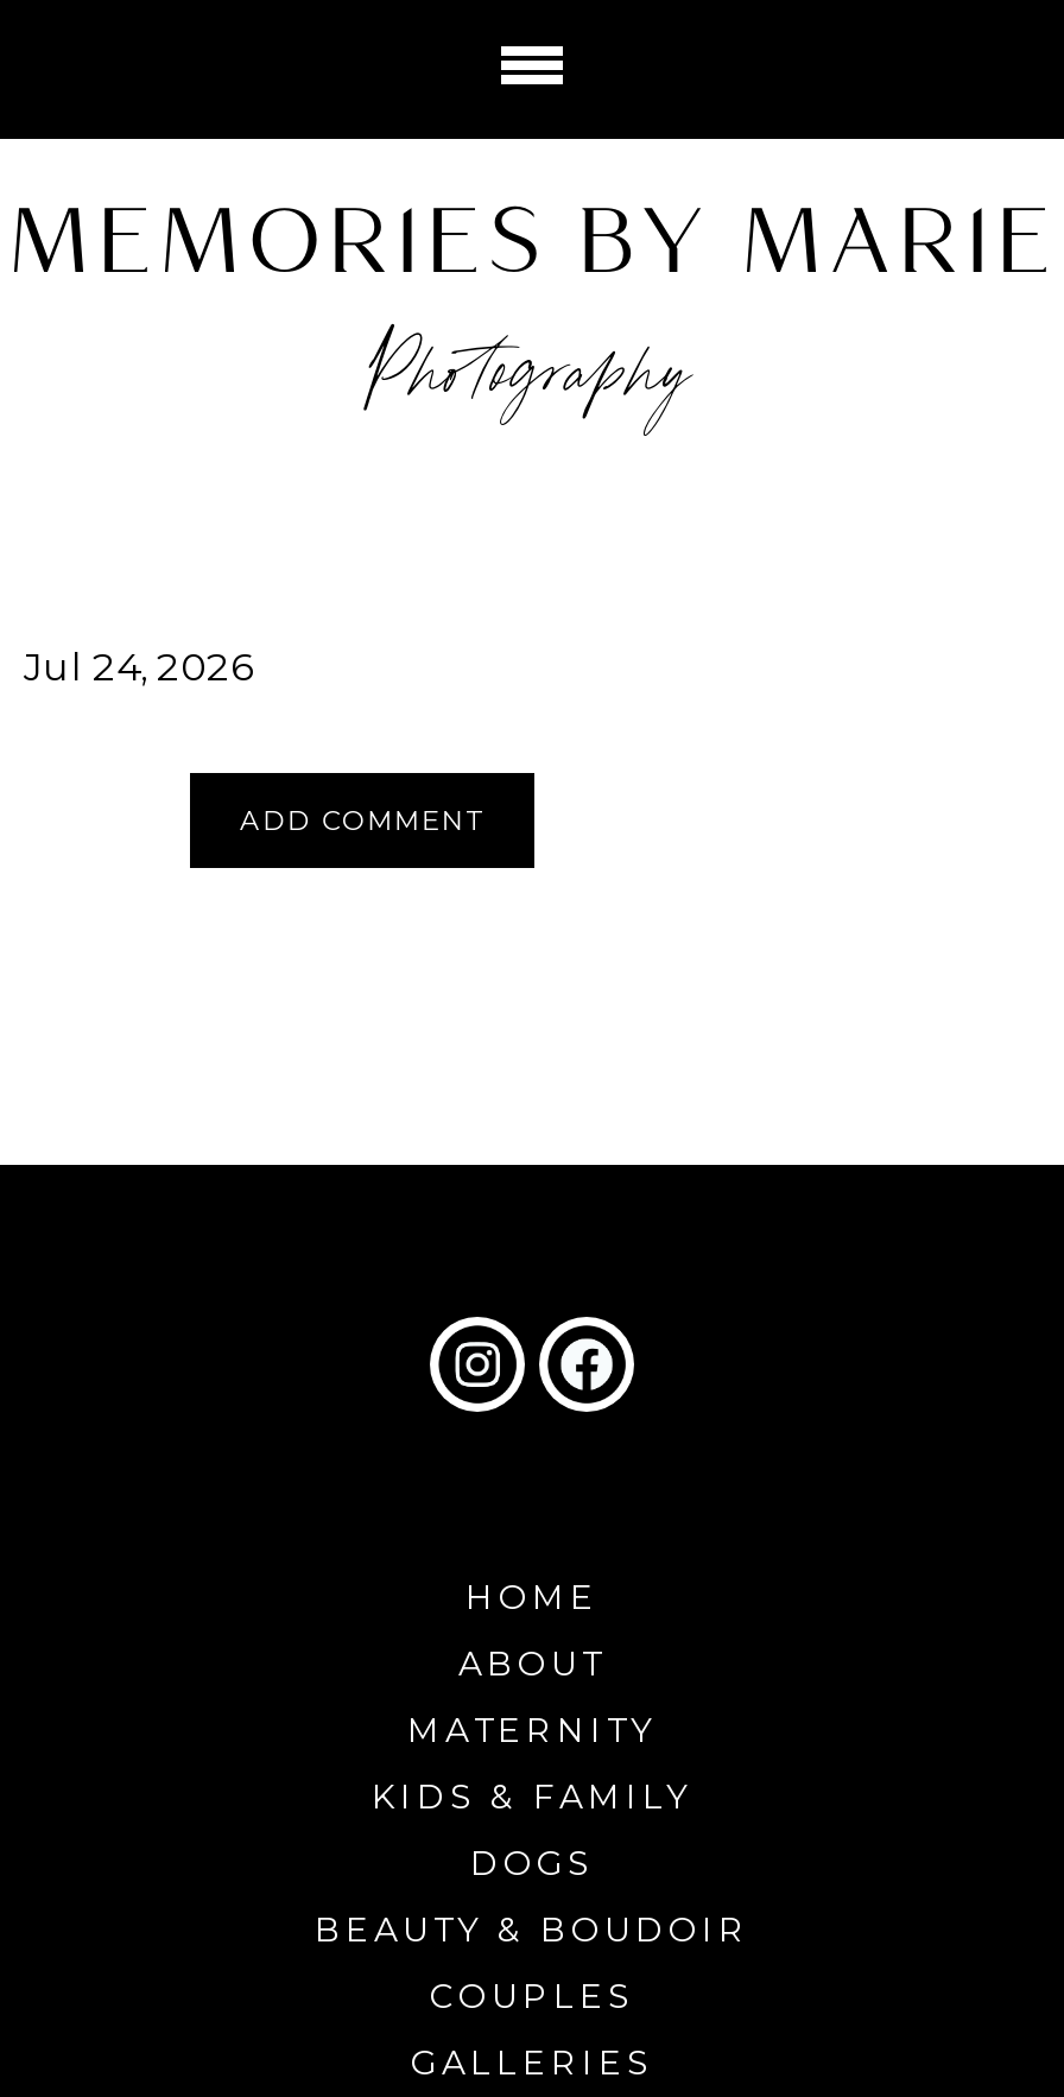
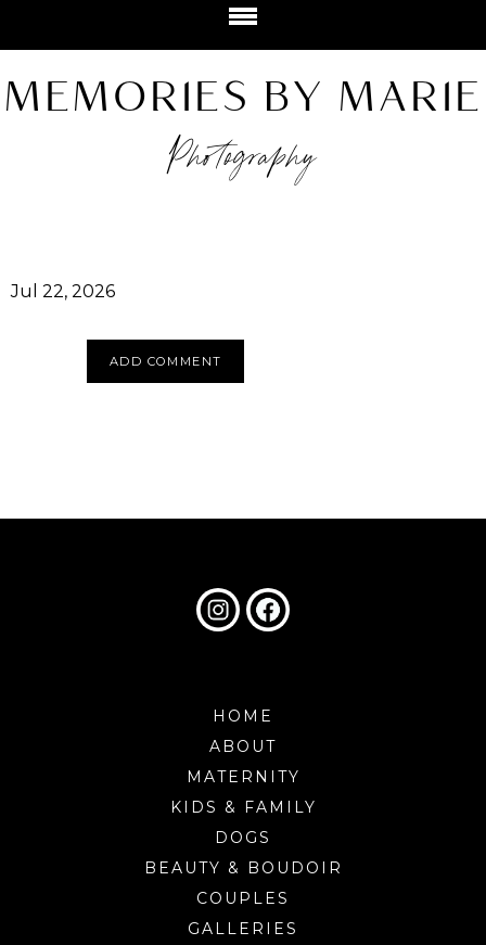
[24,645,252,690] Jul 24, 2026 -> [11,281,115,302] Jul 22, 2026

